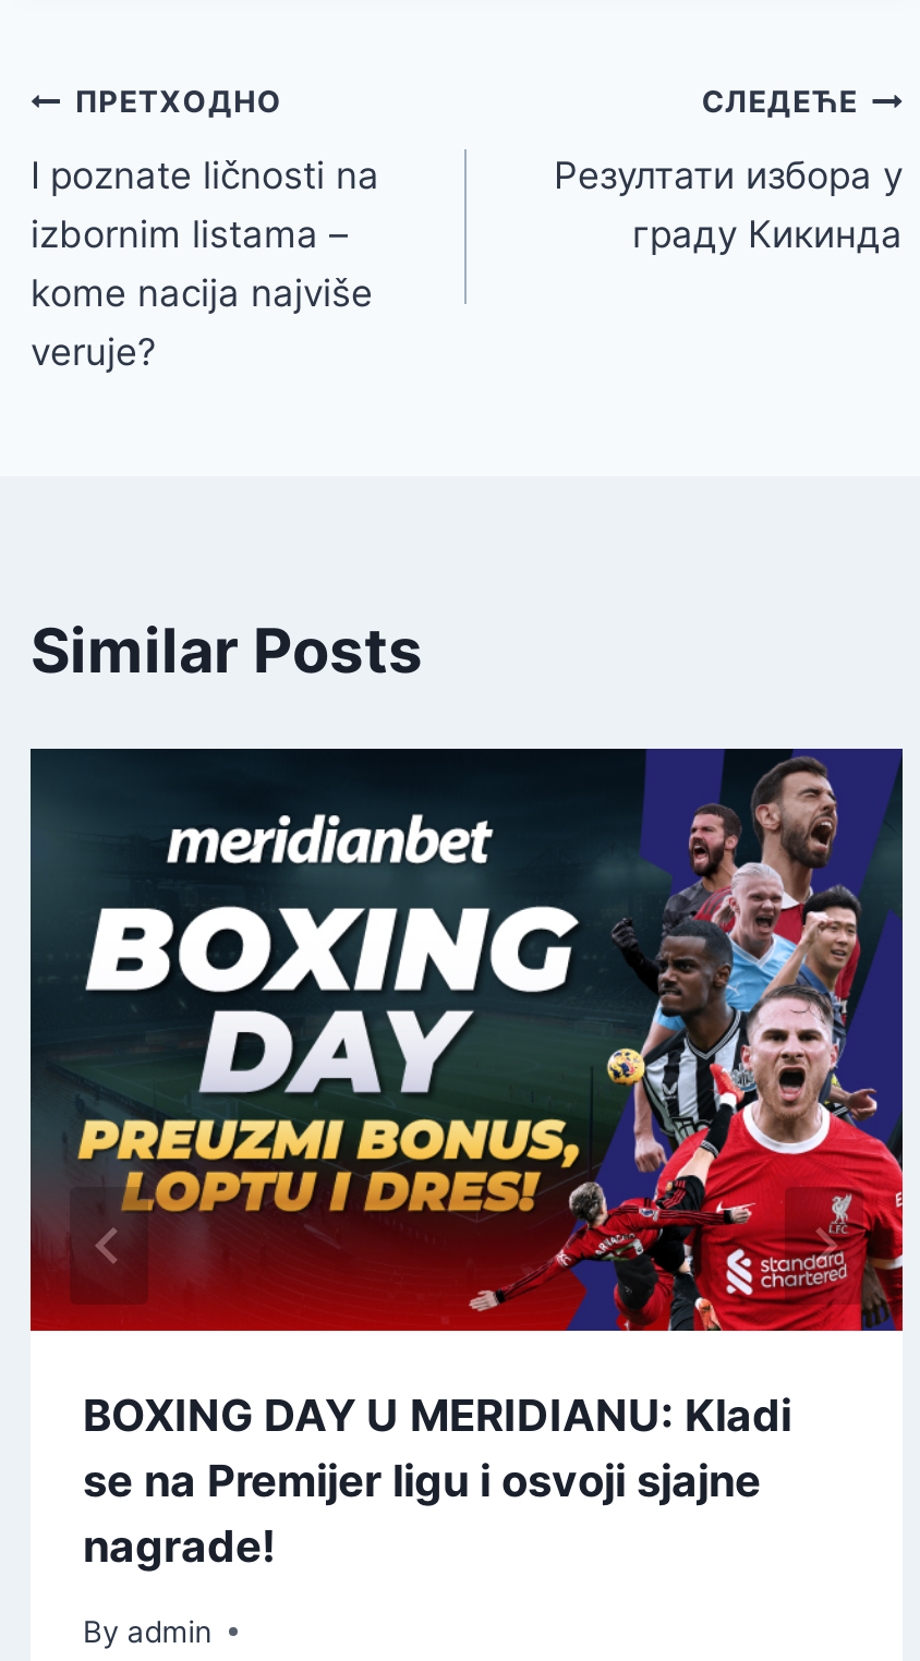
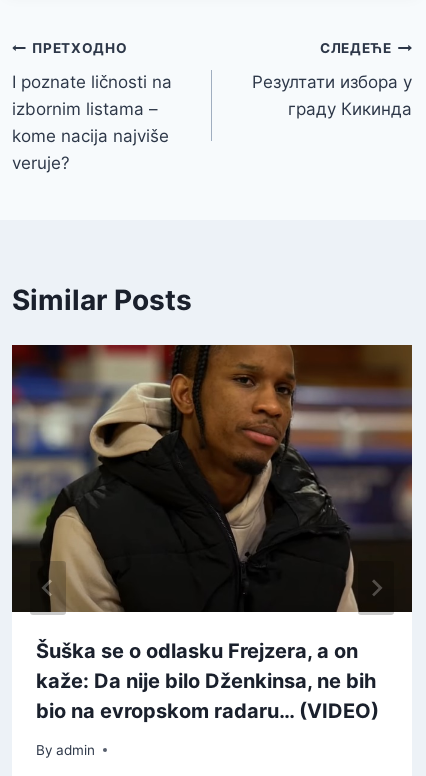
[28,747,905,1573] [image] | BOXING DAY U MERIDIANU: Kladi | se na Premijer ligu i osvoji sjajne | nagrade! -> [11,344,413,723] [image] | Šuška se o odlasku Frejzera, a on | kaže: Da nije bilo Dženkinsa, ne bih | bio na evropskom radaru… (VIDEO)

